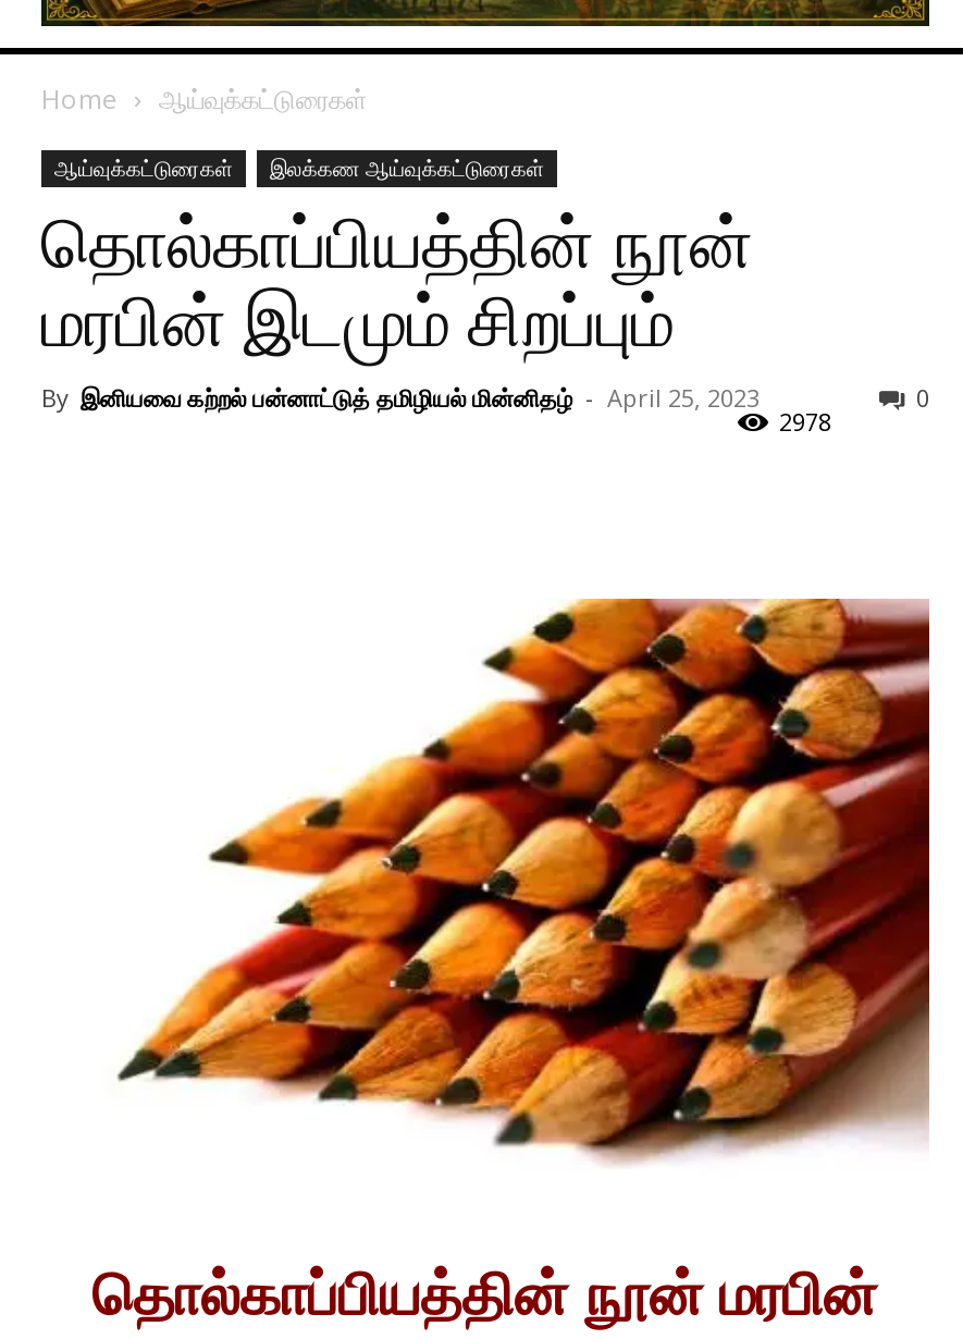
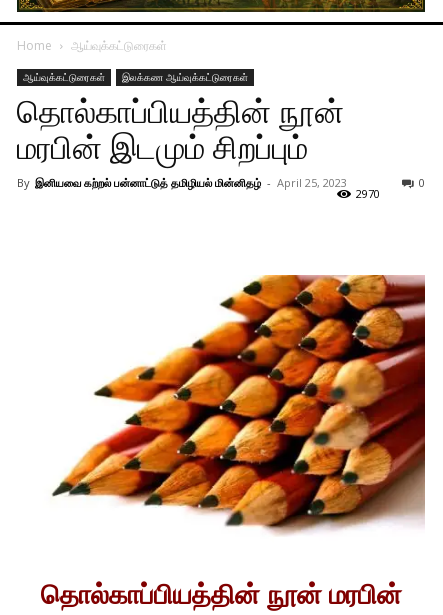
[779,405,831,438] 2978 -> [356,186,380,201] 2970

